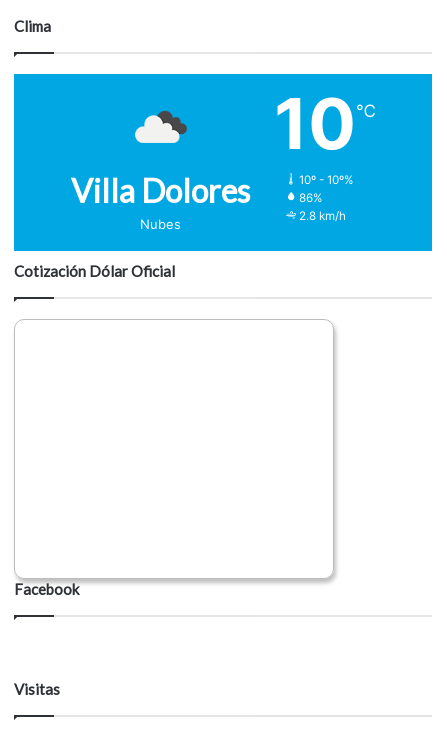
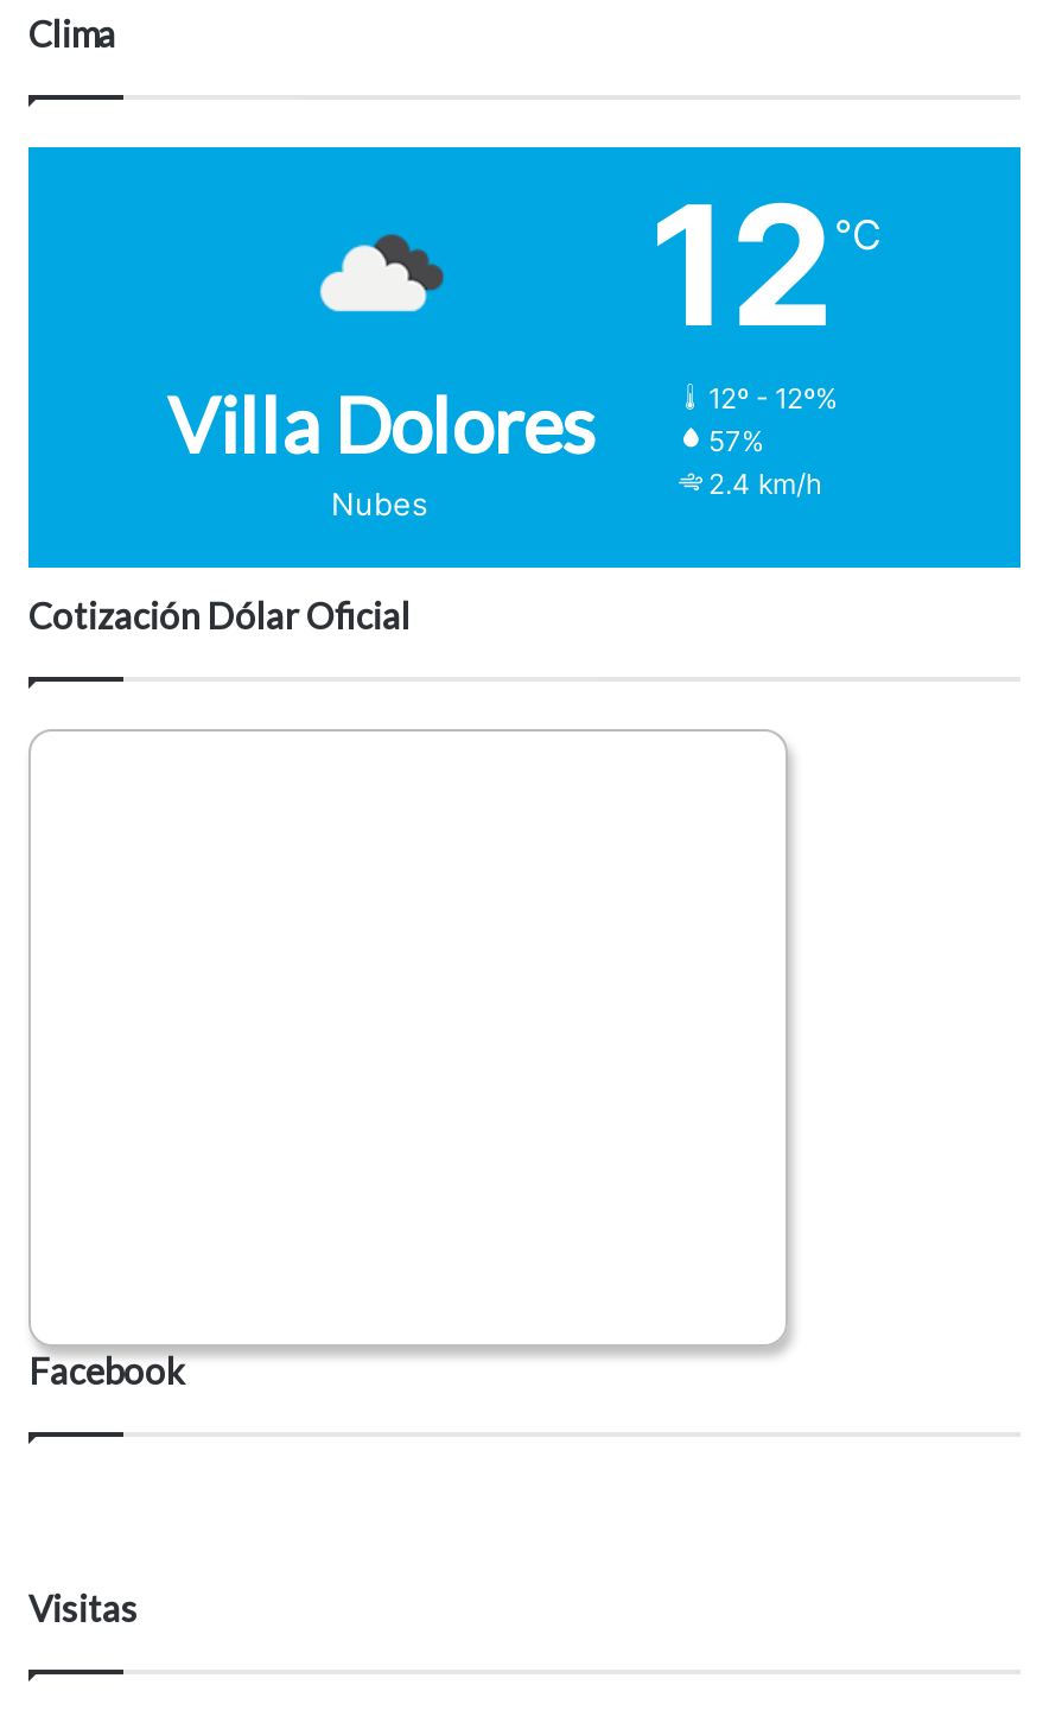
[273,81,375,223] 10℃ | 10º - 10º% | 86% | 2.8 km/h -> [649,165,882,502] 12℃ | 12º - 12º% | 57% | 2.4 km/h

